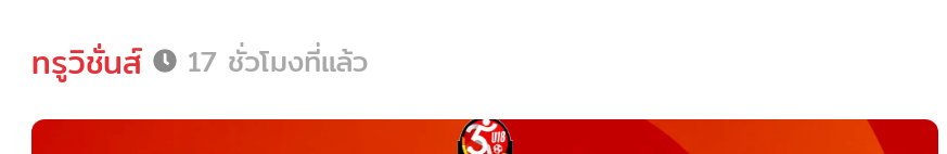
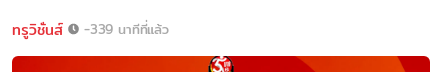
[188,38,368,81] 17 ชั่วโมงที่แล้ว -> [84,18,169,38] -339 นาทีที่แล้ว

